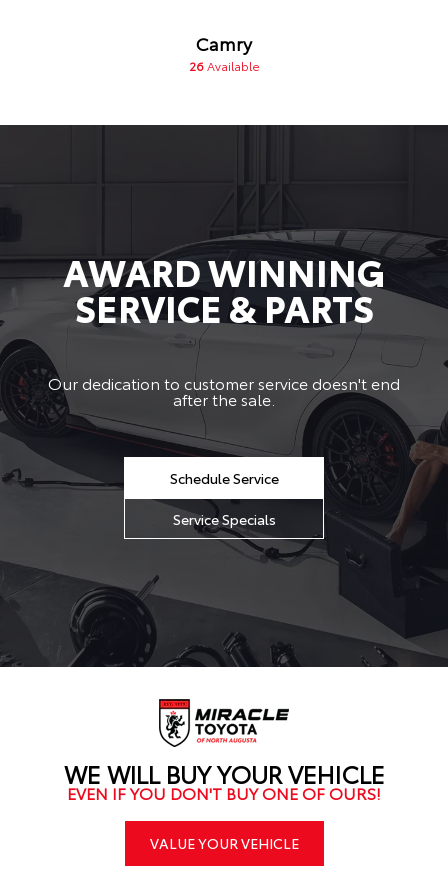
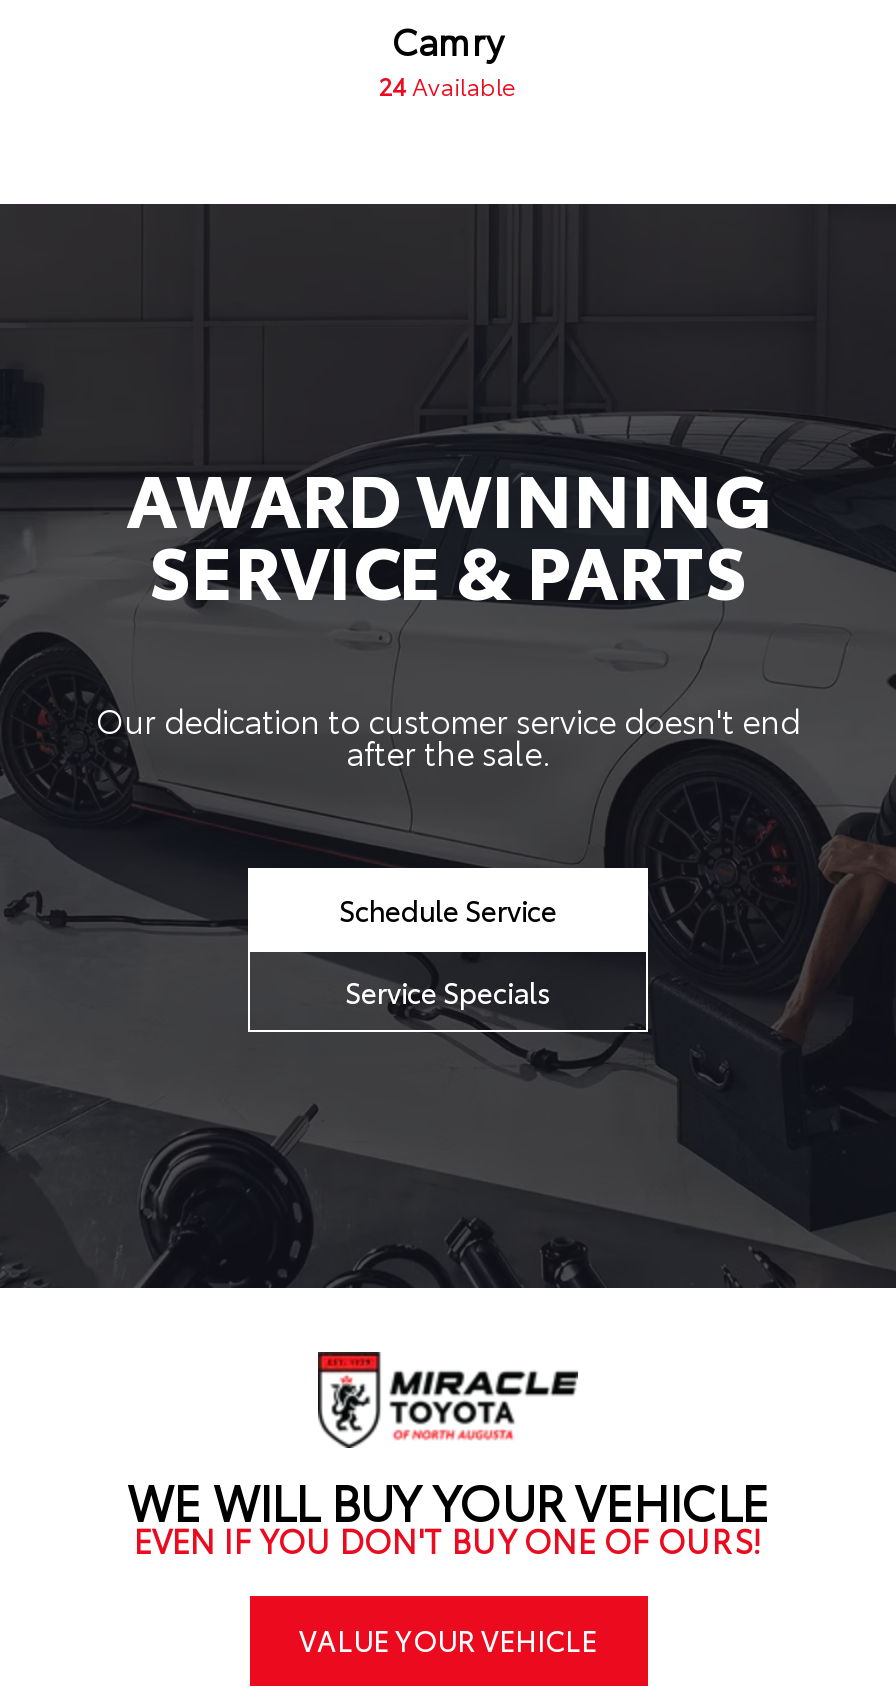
[188,57,259,74] 26 Available -> [378,69,518,103] 24 Available

